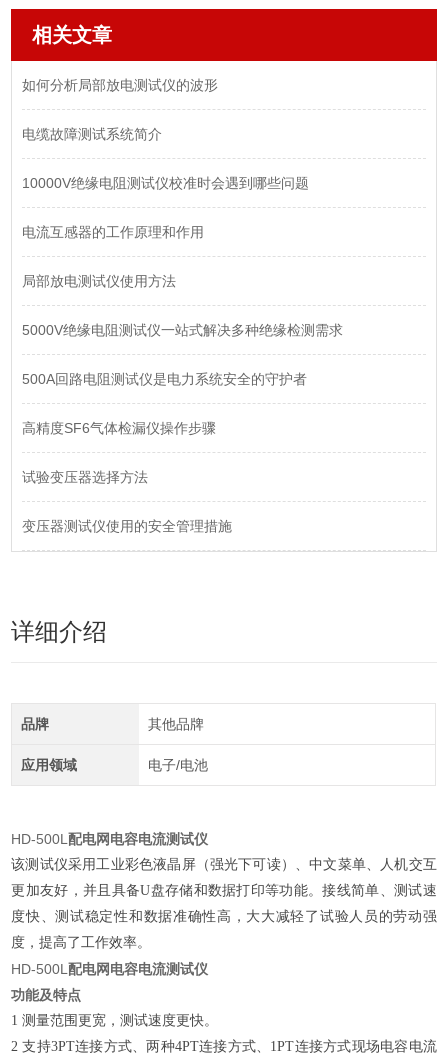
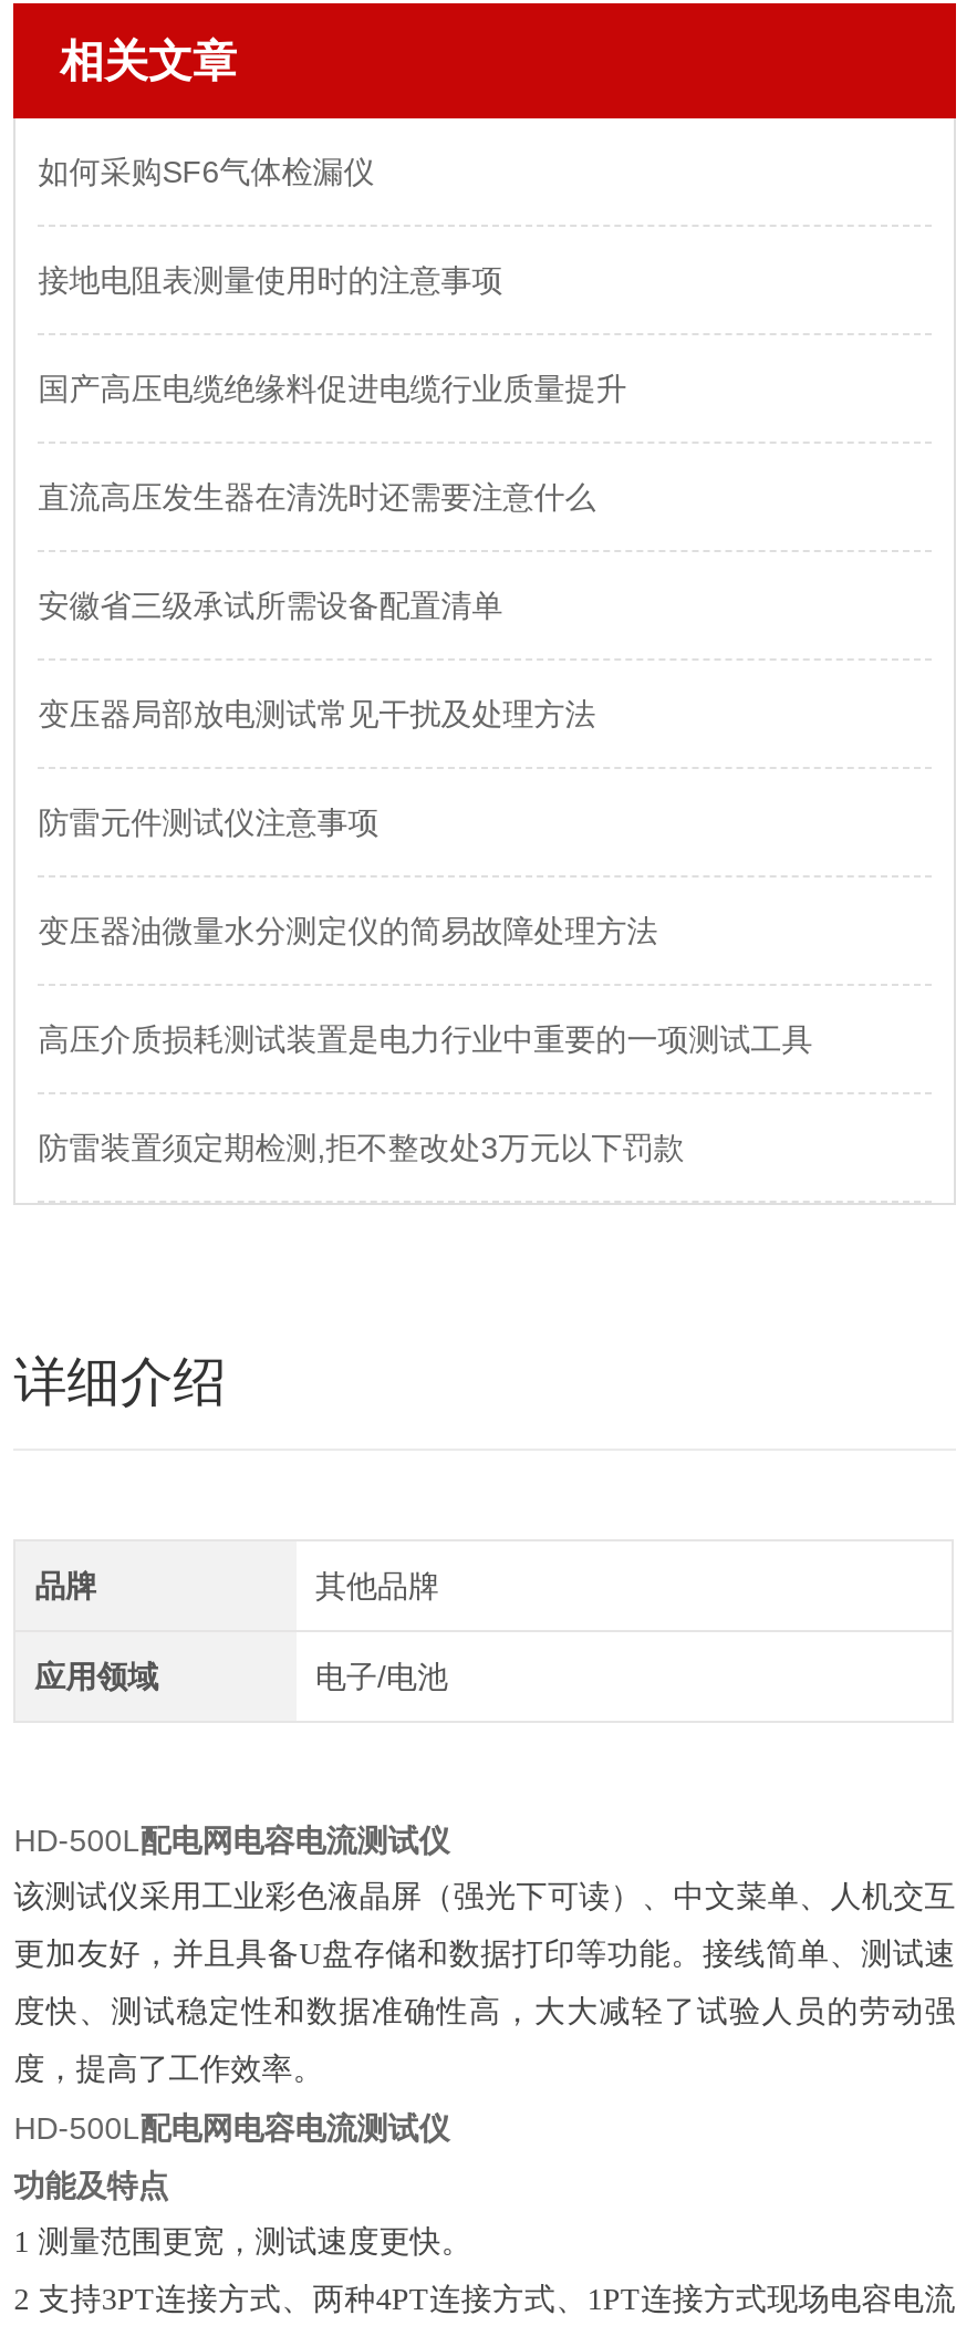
[22,77,218,93] 如何分析局部放电测试仪的波形 -> [38,154,374,190] 如何采购SF6气体检漏仪
[22,126,162,142] 电缆故障测试系统简介 -> [38,263,503,298] 接地电阻表测量使用时的注意事项
[22,175,309,191] 10000V绝缘电阻测试仪校准时会遇到哪些问题 -> [38,371,627,407] 国产高压电缆绝缘料促进电缆行业质量提升
[22,224,204,240] 电流互感器的工作原理和作用 -> [38,480,596,515] 直流高压发生器在清洗时还需要注意什么
[22,273,176,289] 局部放电测试仪使用方法 -> [38,588,503,624] 安徽省三级承试所需设备配置清单
[22,322,343,338] 5000V绝缘电阻测试仪一站式解决多种绝缘检测需求 -> [38,697,596,732] 变压器局部放电测试常见干扰及处理方法
[22,371,307,387] 500A回路电阻测试仪是电力系统安全的守护者 -> [38,805,379,841] 防雷元件测试仪注意事项
[22,420,216,436] 高精度SF6气体检漏仪操作步骤 -> [38,914,658,949] 变压器油微量水分测定仪的简易故障处理方法
[22,469,148,485] 试验变压器选择方法 -> [38,1022,813,1057] 高压介质损耗测试装置是电力行业中重要的一项测试工具
[22,518,232,534] 变压器测试仪使用的安全管理措施 -> [38,1130,684,1166] 防雷装置须定期检测,拒不整改处3万元以下罚款

